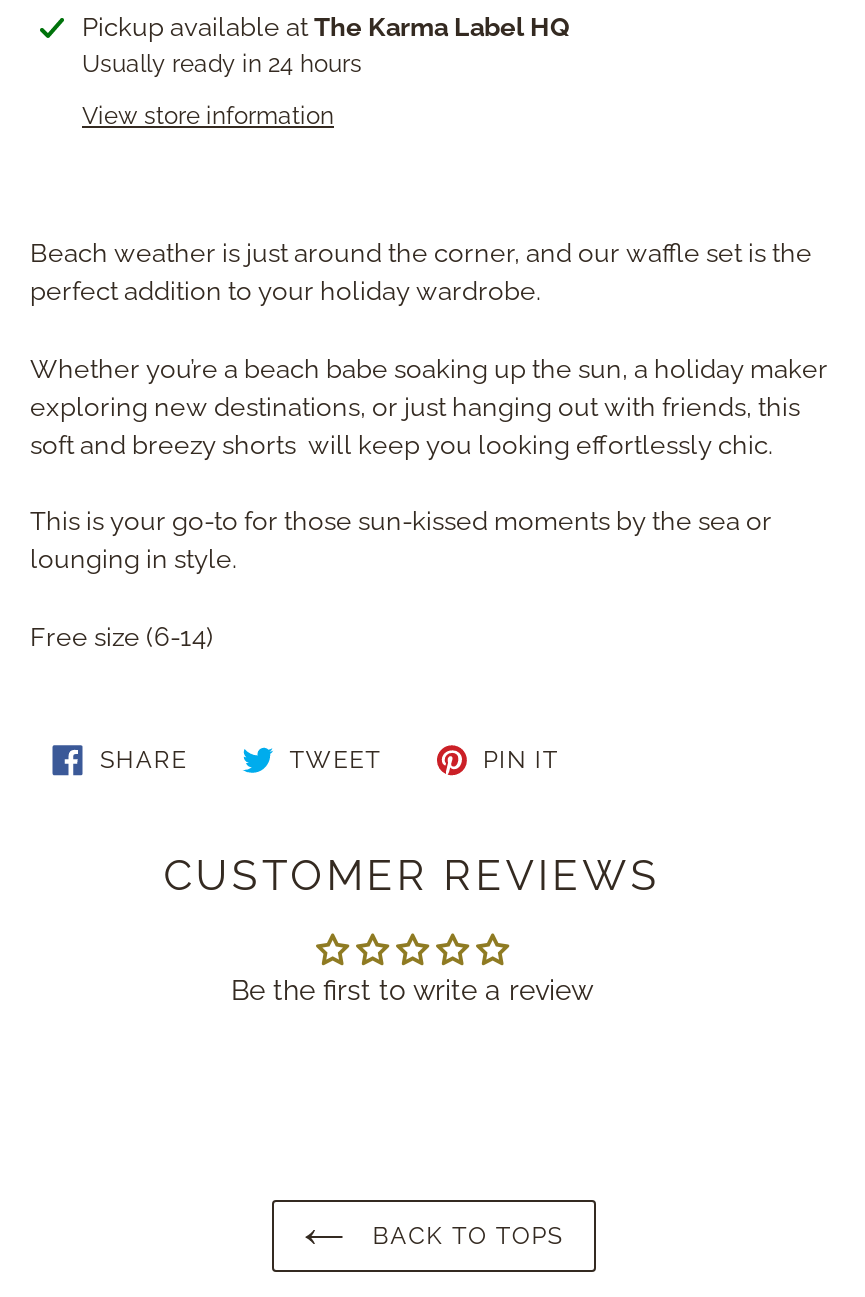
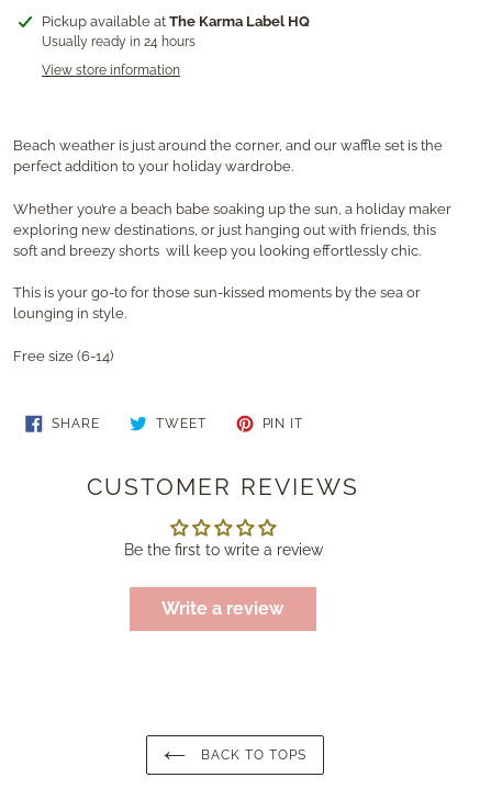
none -> [162,598,284,619] Write a review

